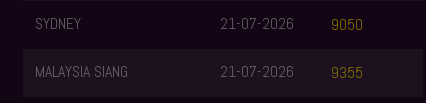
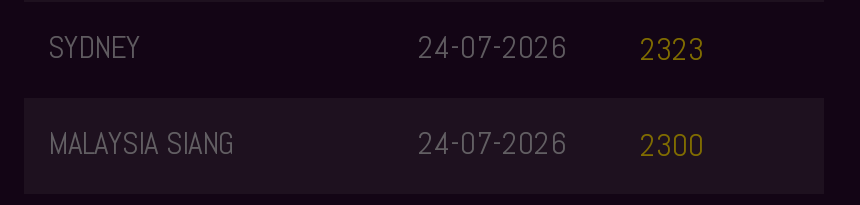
[220,14,294,34] 21-07-2026 -> [418,28,566,68] 24-07-2026
[331,15,363,35] 9050 -> [640,29,704,69] 2323
[220,62,294,82] 21-07-2026 -> [418,124,566,164] 24-07-2026
[331,63,363,83] 9355 -> [640,125,704,165] 2300

